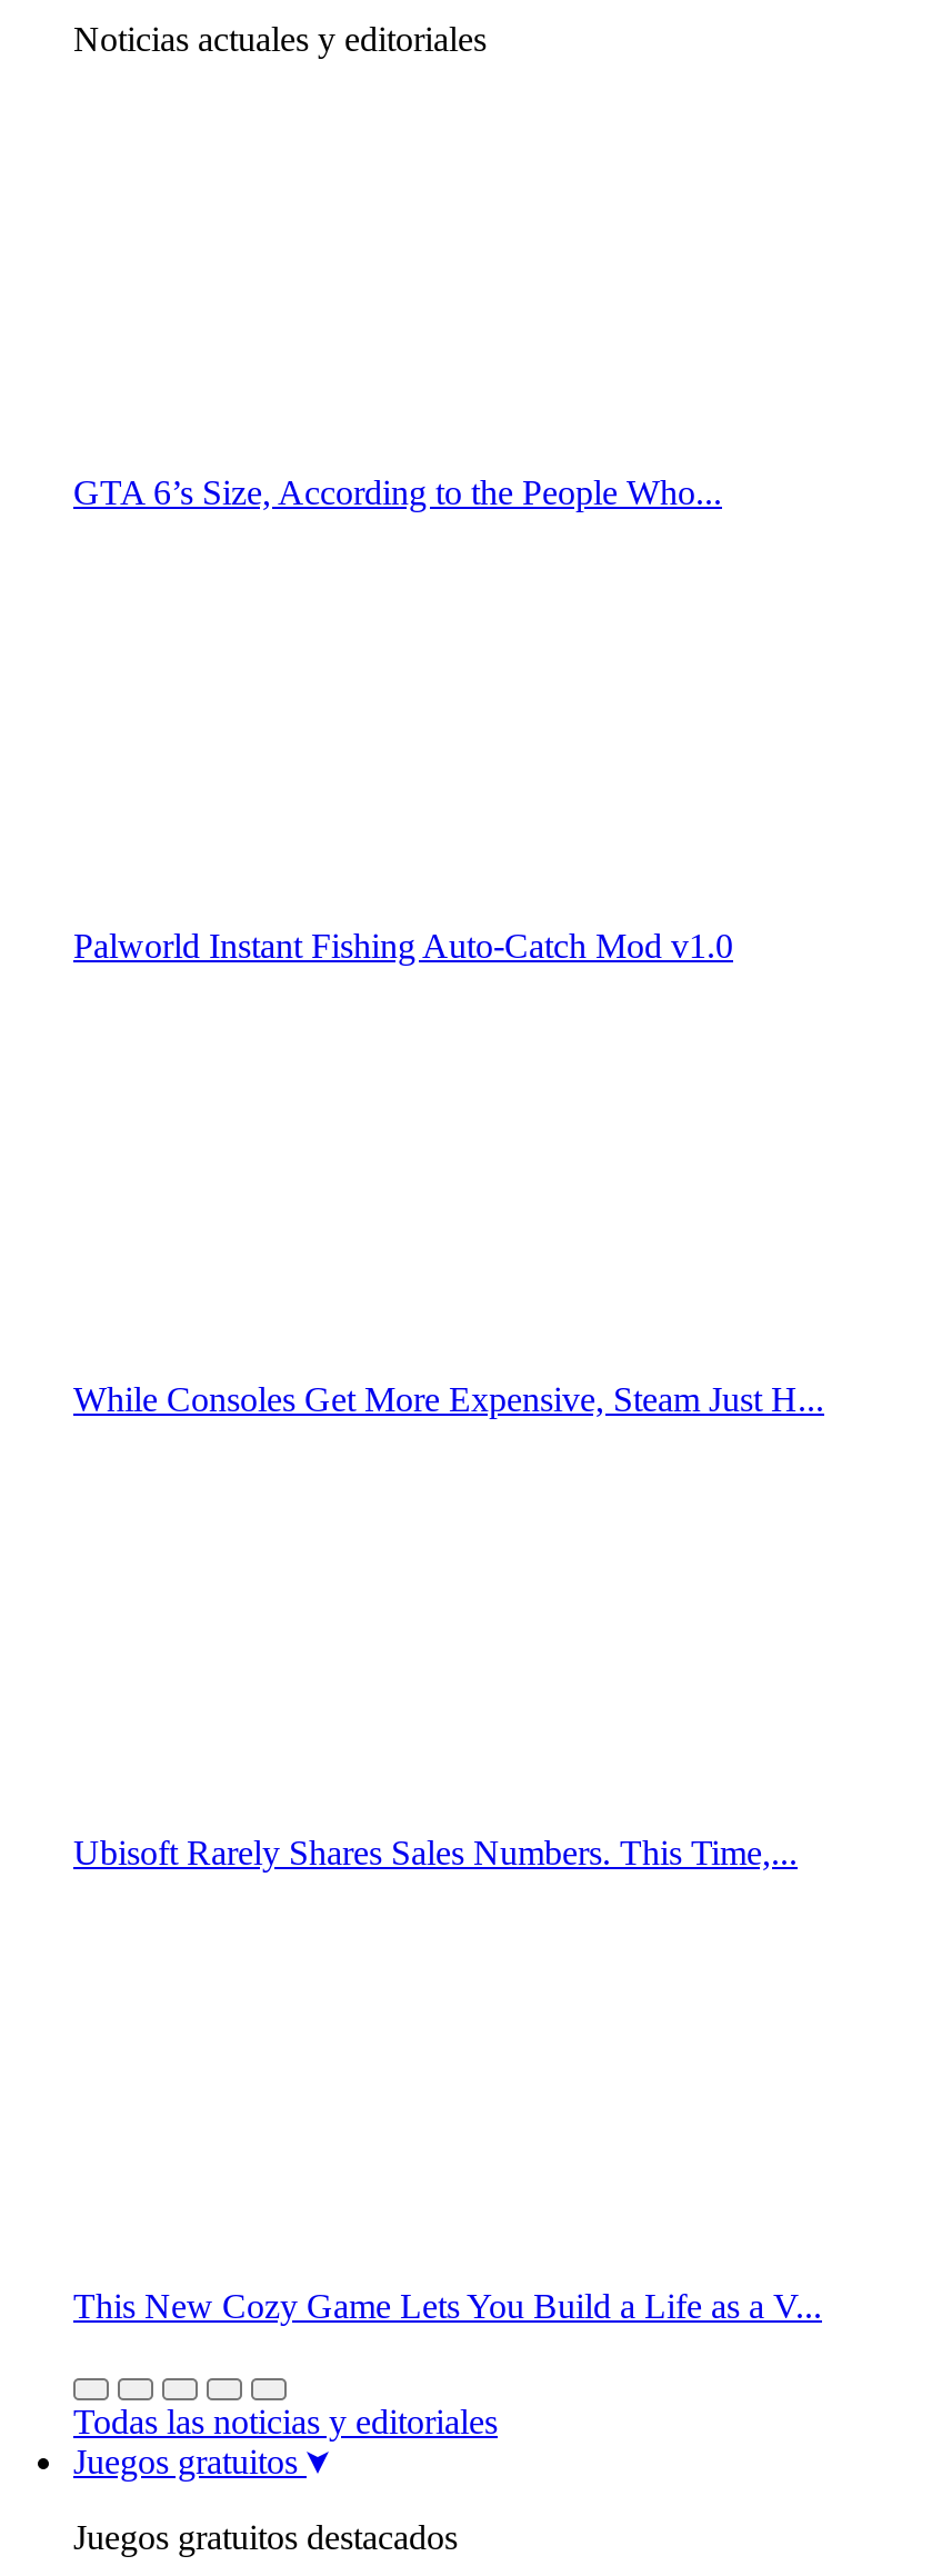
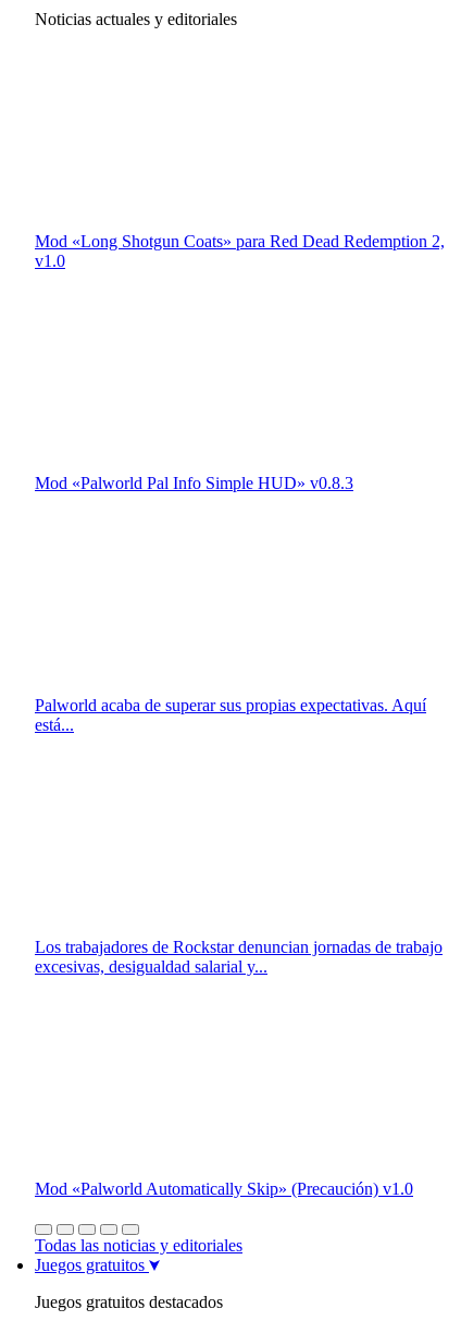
[73,473,722,511] GTA 6’s Size, According to the People Who... -> [35,232,445,270] Mod «Long Shotgun Coats» para Red Dead Redemption 2, | v1.0
[73,927,733,965] Palworld Instant Fishing Auto-Catch Mod v1.0 -> [35,474,353,492] Mod «Palworld Pal Info Simple HUD» v0.8.3
[73,1380,824,1418] While Consoles Get More Expensive, Steam Just H... -> [35,696,426,734] Palworld acaba de superar sus propias expectativas. Aquí | está...
[73,1834,798,1871] Ubisoft Rarely Shares Sales Numbers. This Time,... -> [35,938,443,976] Los trabajadores de Rockstar denuncian jornadas de trabajo | excesivas, desigualdad salarial y...
[73,2287,822,2325] This New Cozy Game Lets You Build a Life as a V... -> [35,1179,413,1198] Mod «Palworld Automatically Skip» (Precaución) v1.0

